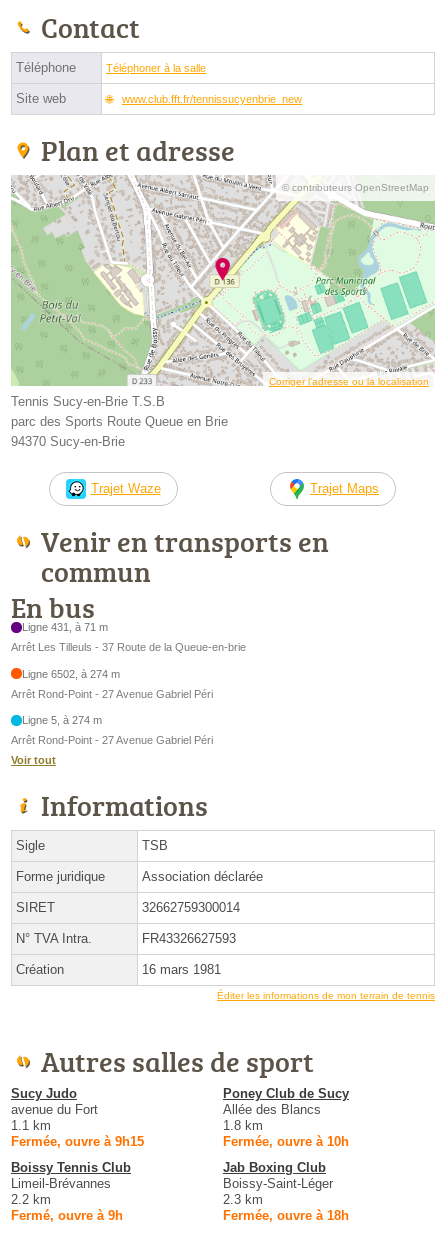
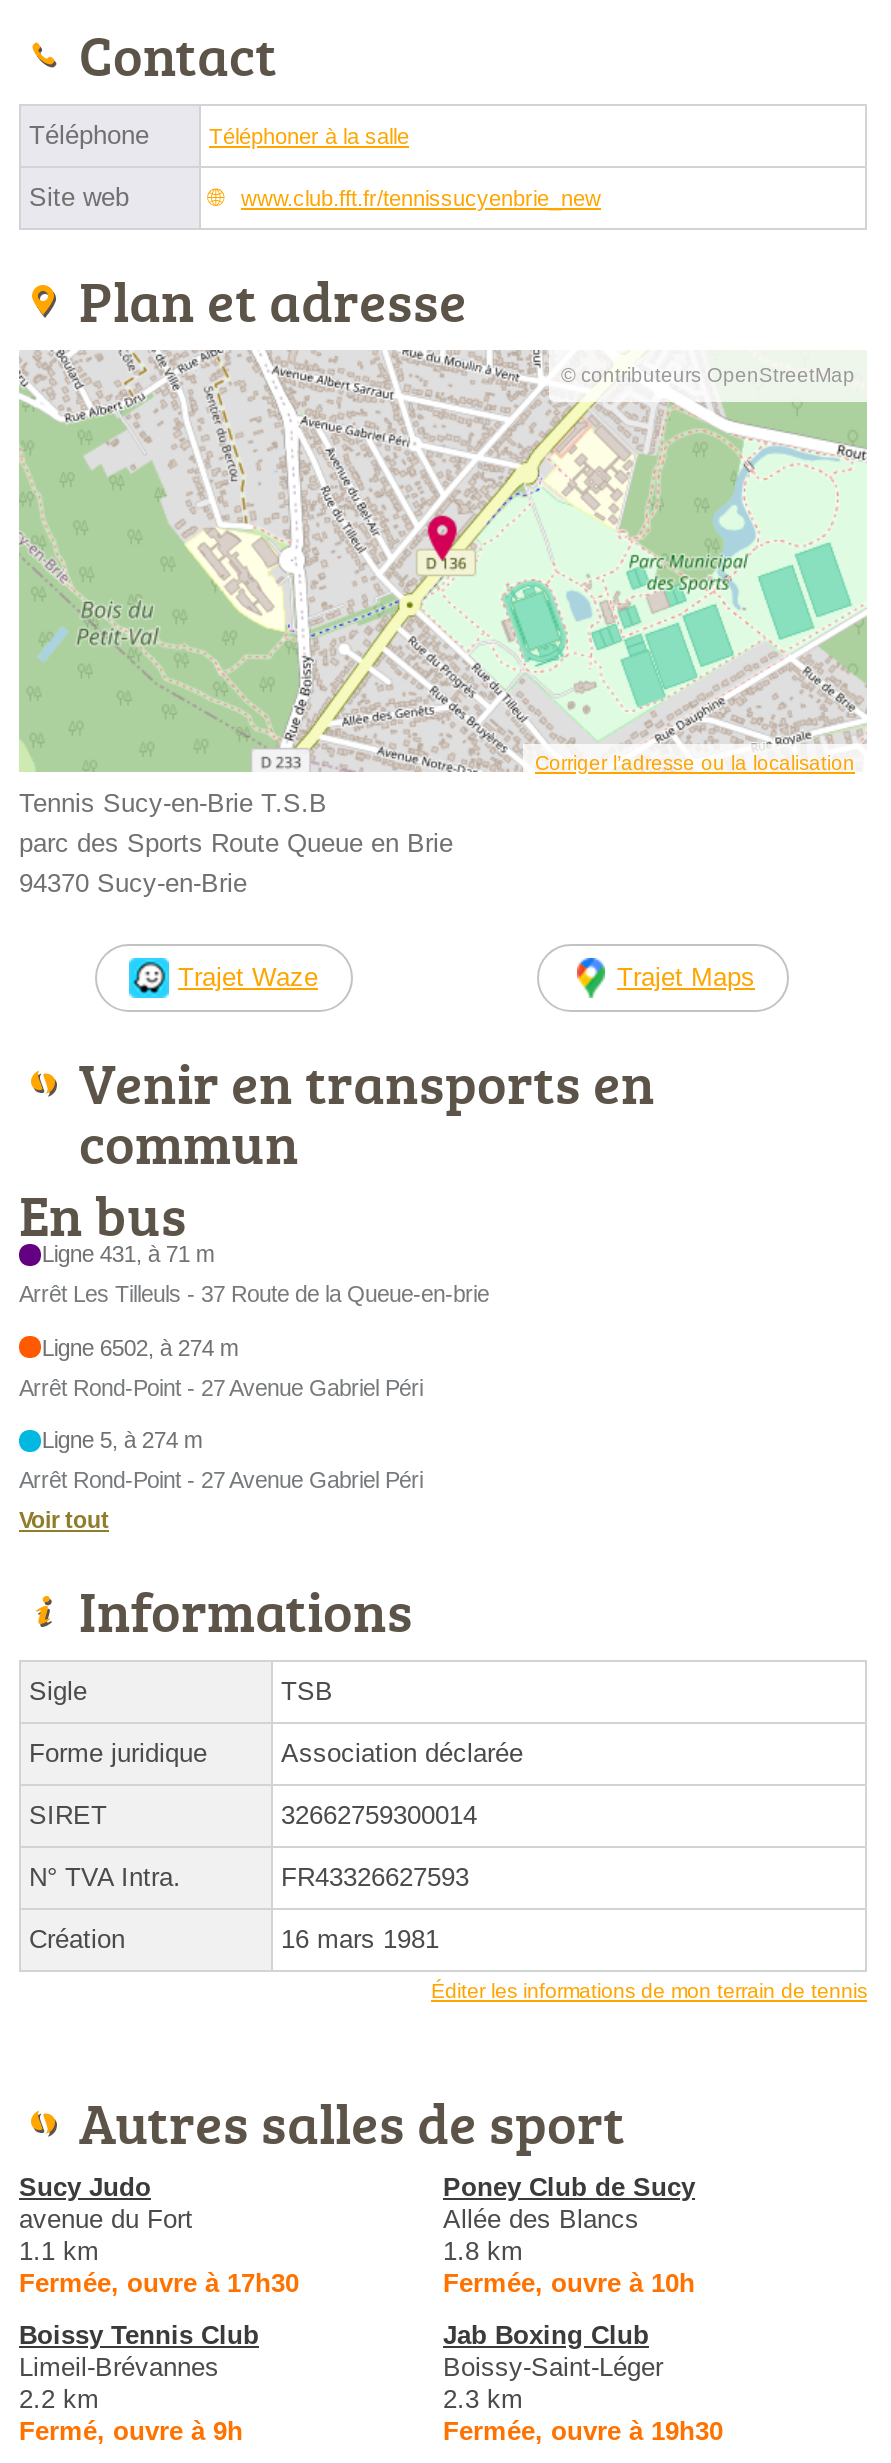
[11,1134,144,1149] Fermée, ouvre à 9h15 -> [19,2268,299,2298] Fermée, ouvre à 17h30
[223,1208,349,1223] Fermée, ouvre à 18h -> [443,2416,723,2446] Fermée, ouvre à 19h30

